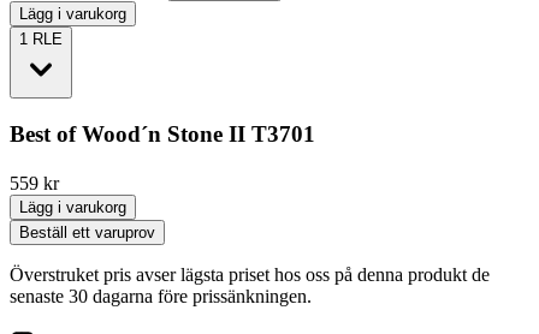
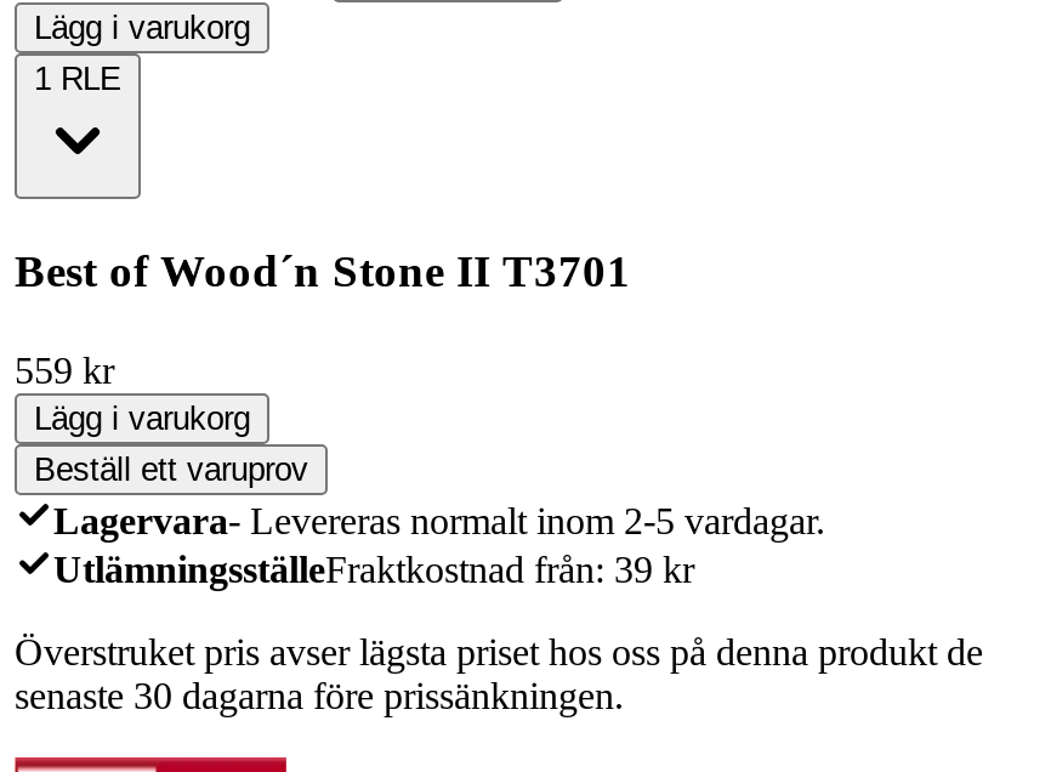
none -> [53,500,825,590] Lagervara- Levereras normalt inom 2-5 vardagar. | UtlämningsställeFraktkostnad från: 39 kr

